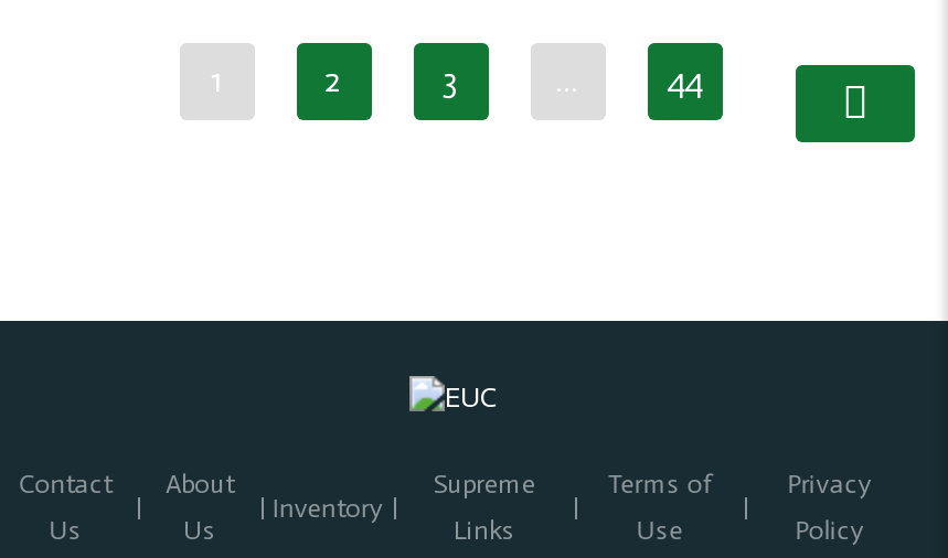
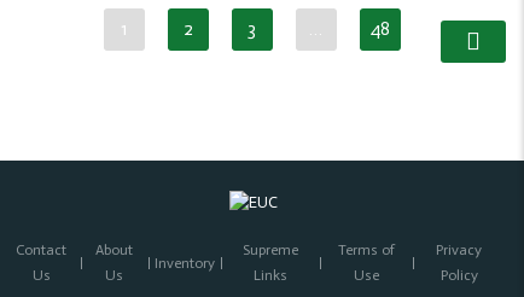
[667,61,702,100] 44 -> [370,18,389,40] 48

